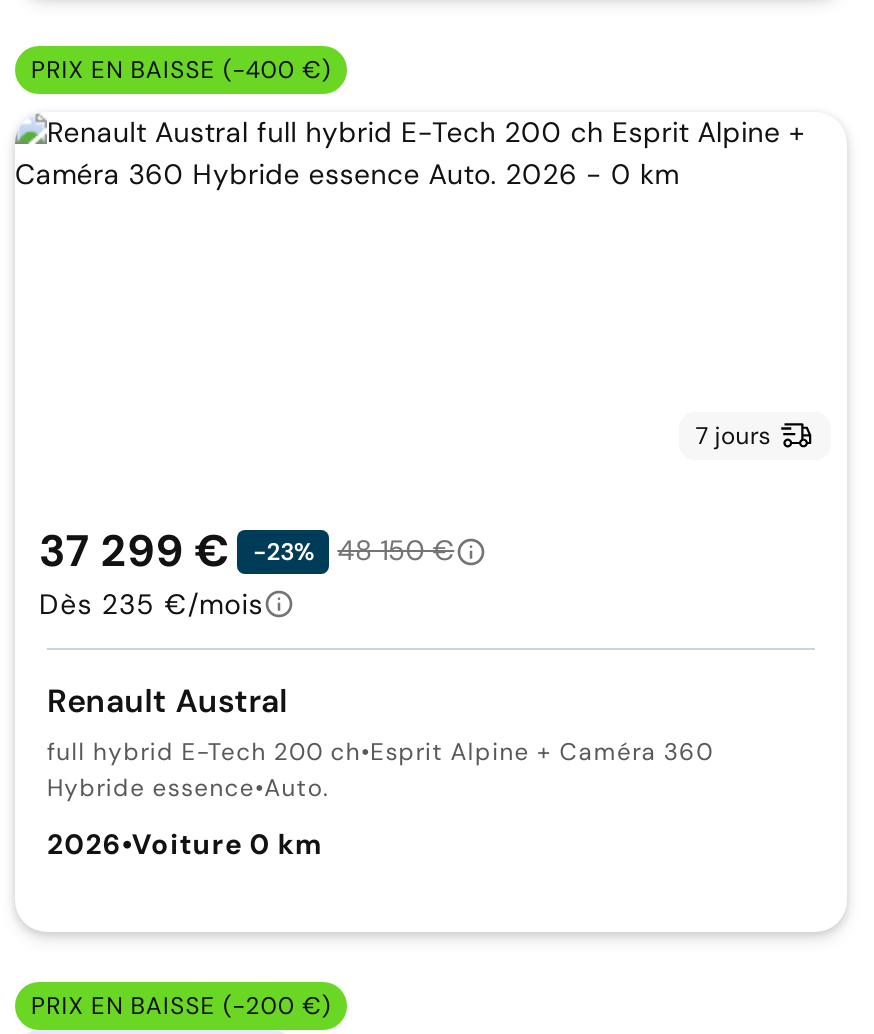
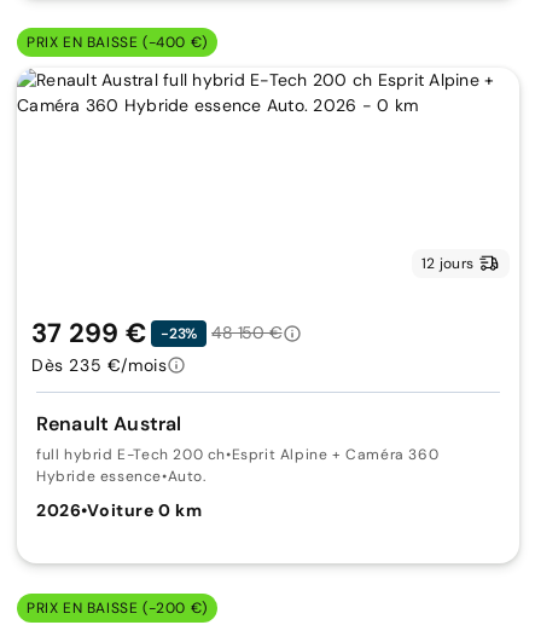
[695,420,771,452] 7 jours -> [421,254,473,273] 12 jours

